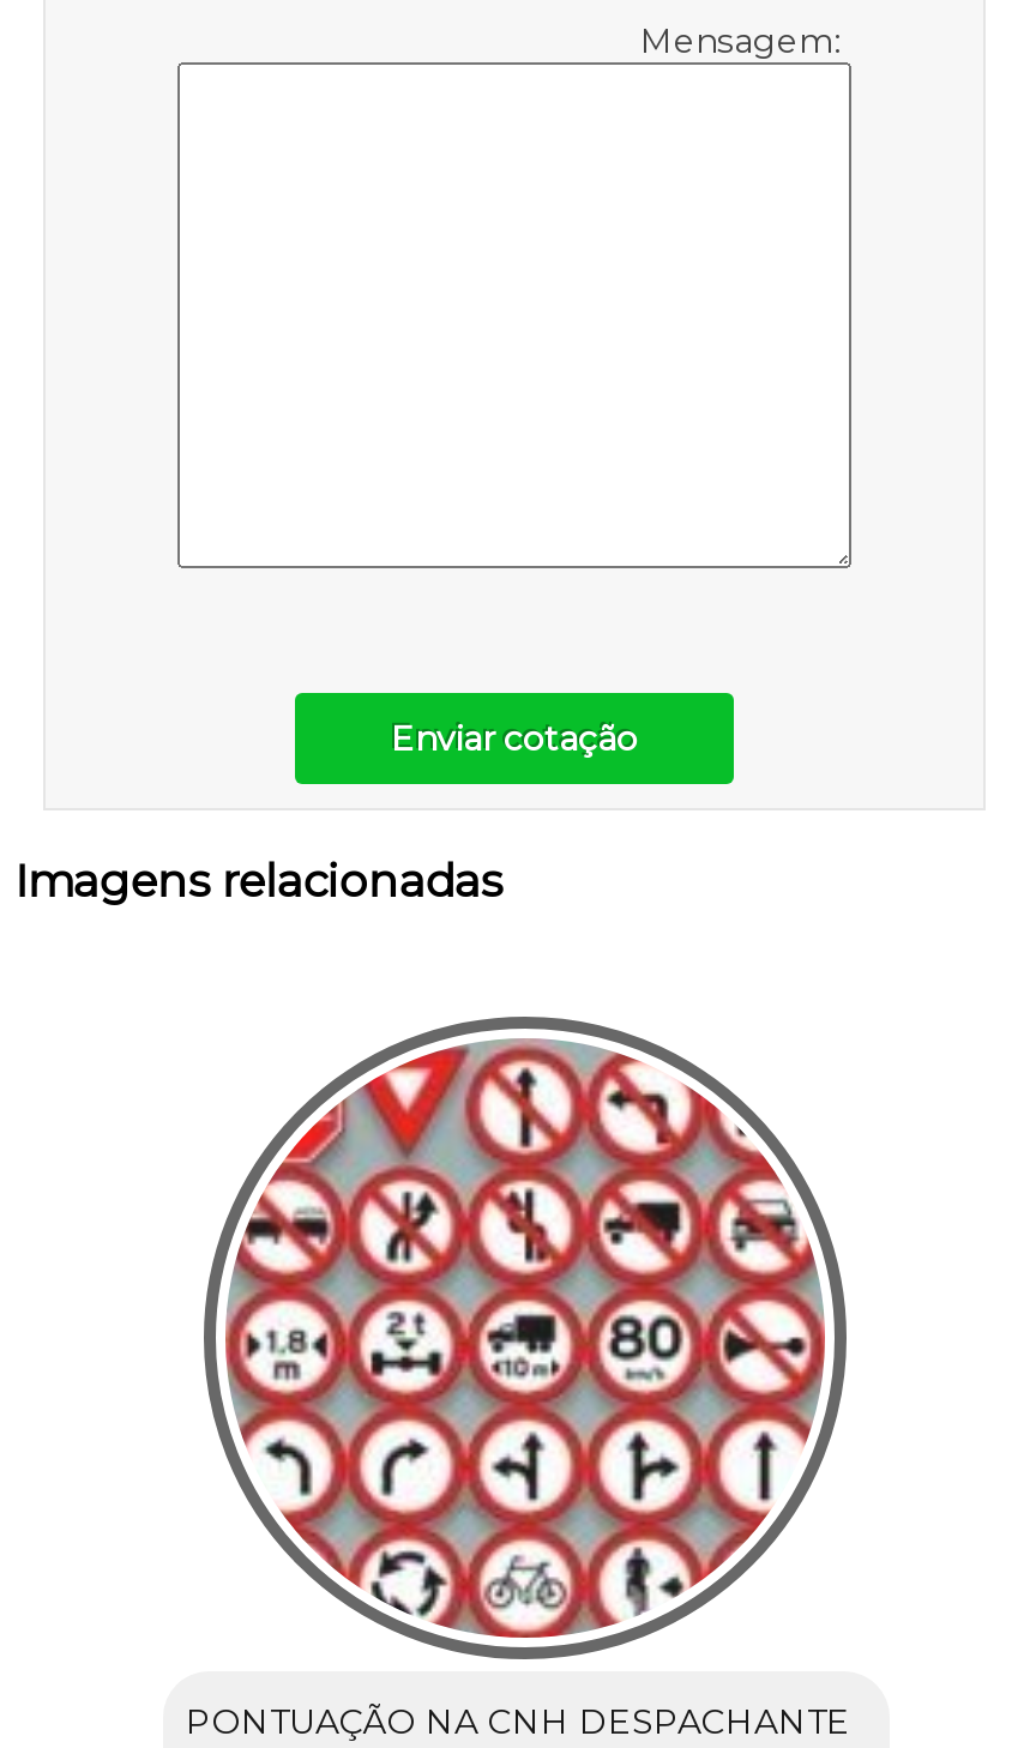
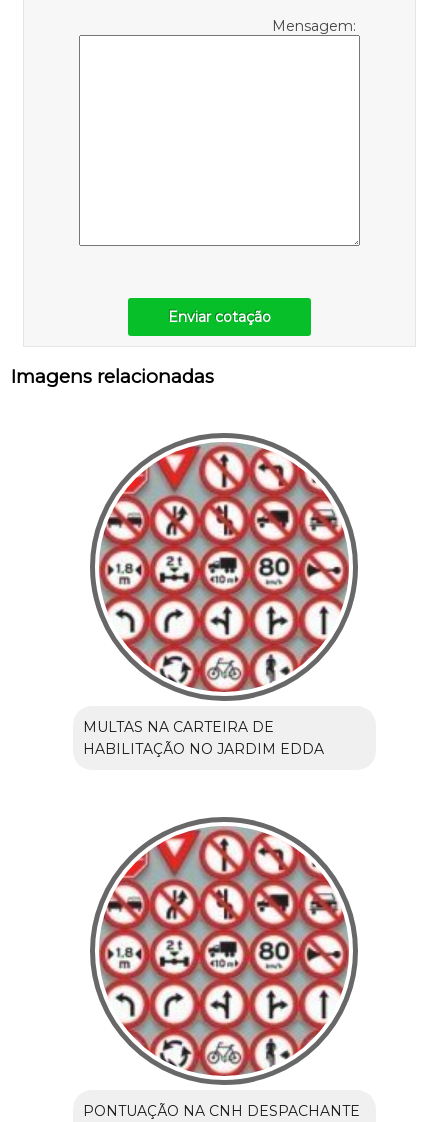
none -> [82,718,323,758] MULTAS NA CARTEIRA DE | HABILITAÇÃO NO JARDIM EDDA

